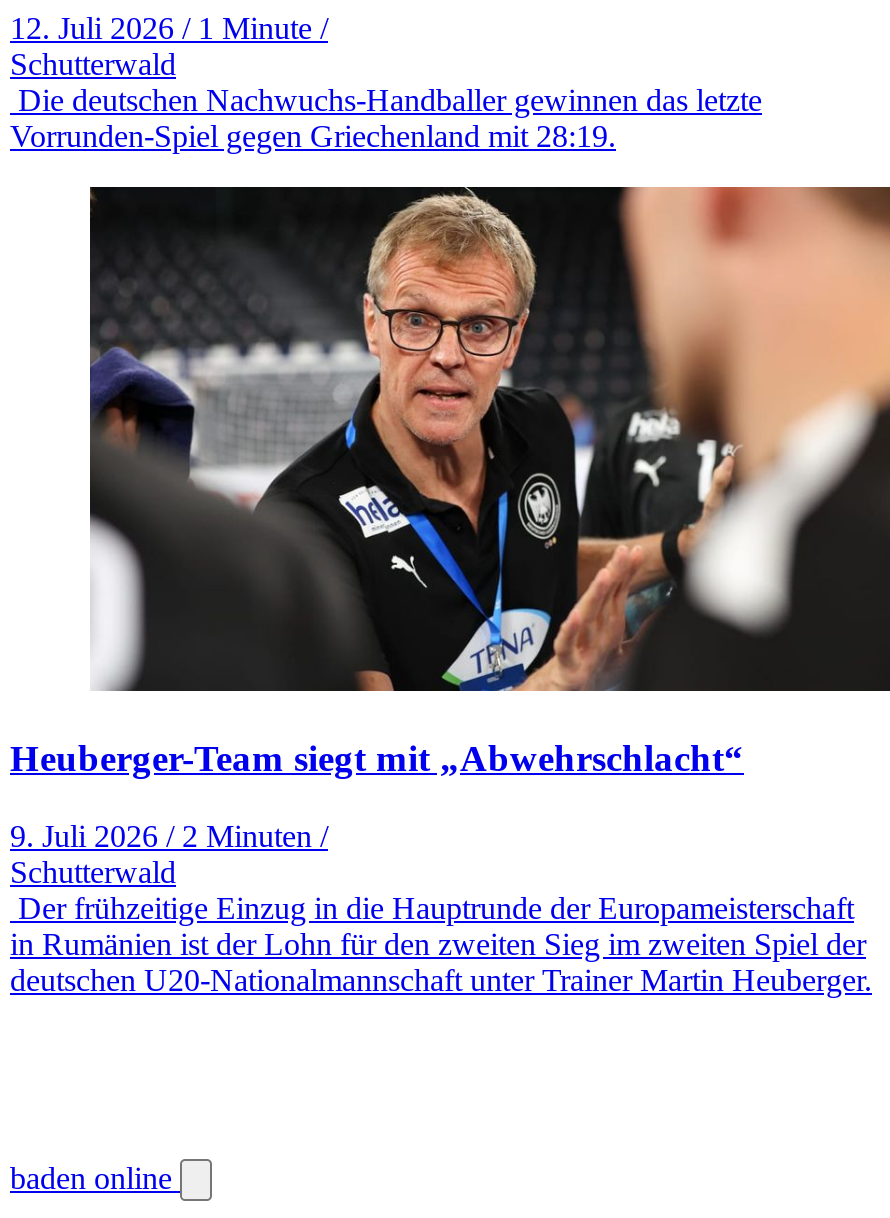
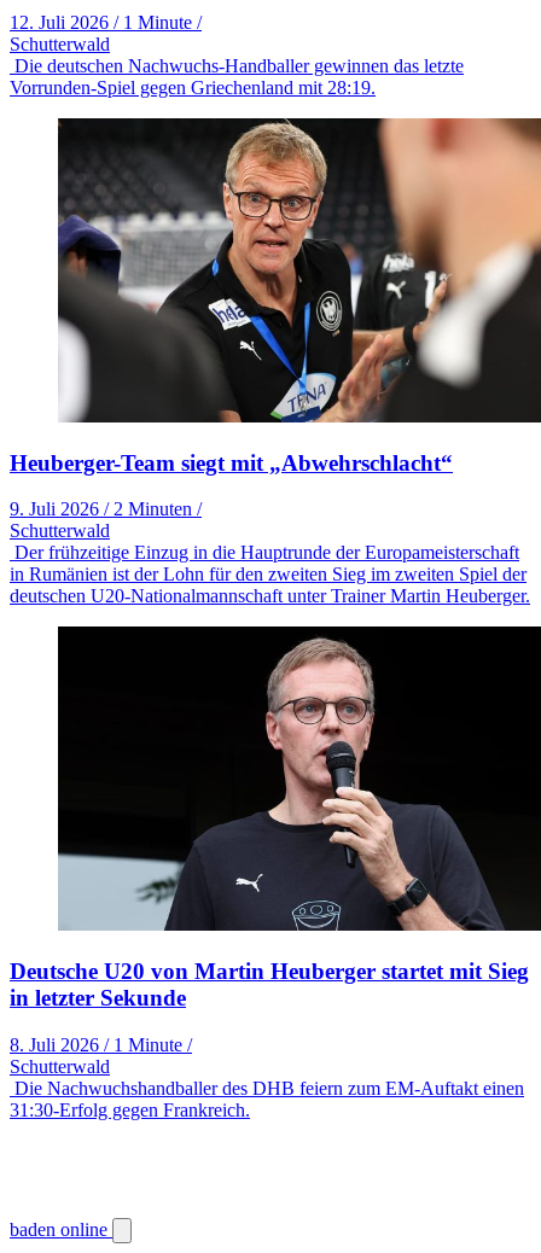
none -> [10,625,537,1120] [image] | Deutsche U20 von Martin Heuberger startet mit Sieg | in letzter Sekunde | 8. Juli 2026 / 1 Minute / | Schutterwald | Die Nachwuchshandballer des DHB feiern zum EM-Auftakt einen | 31:30-Erfolg gegen Frankreich.

